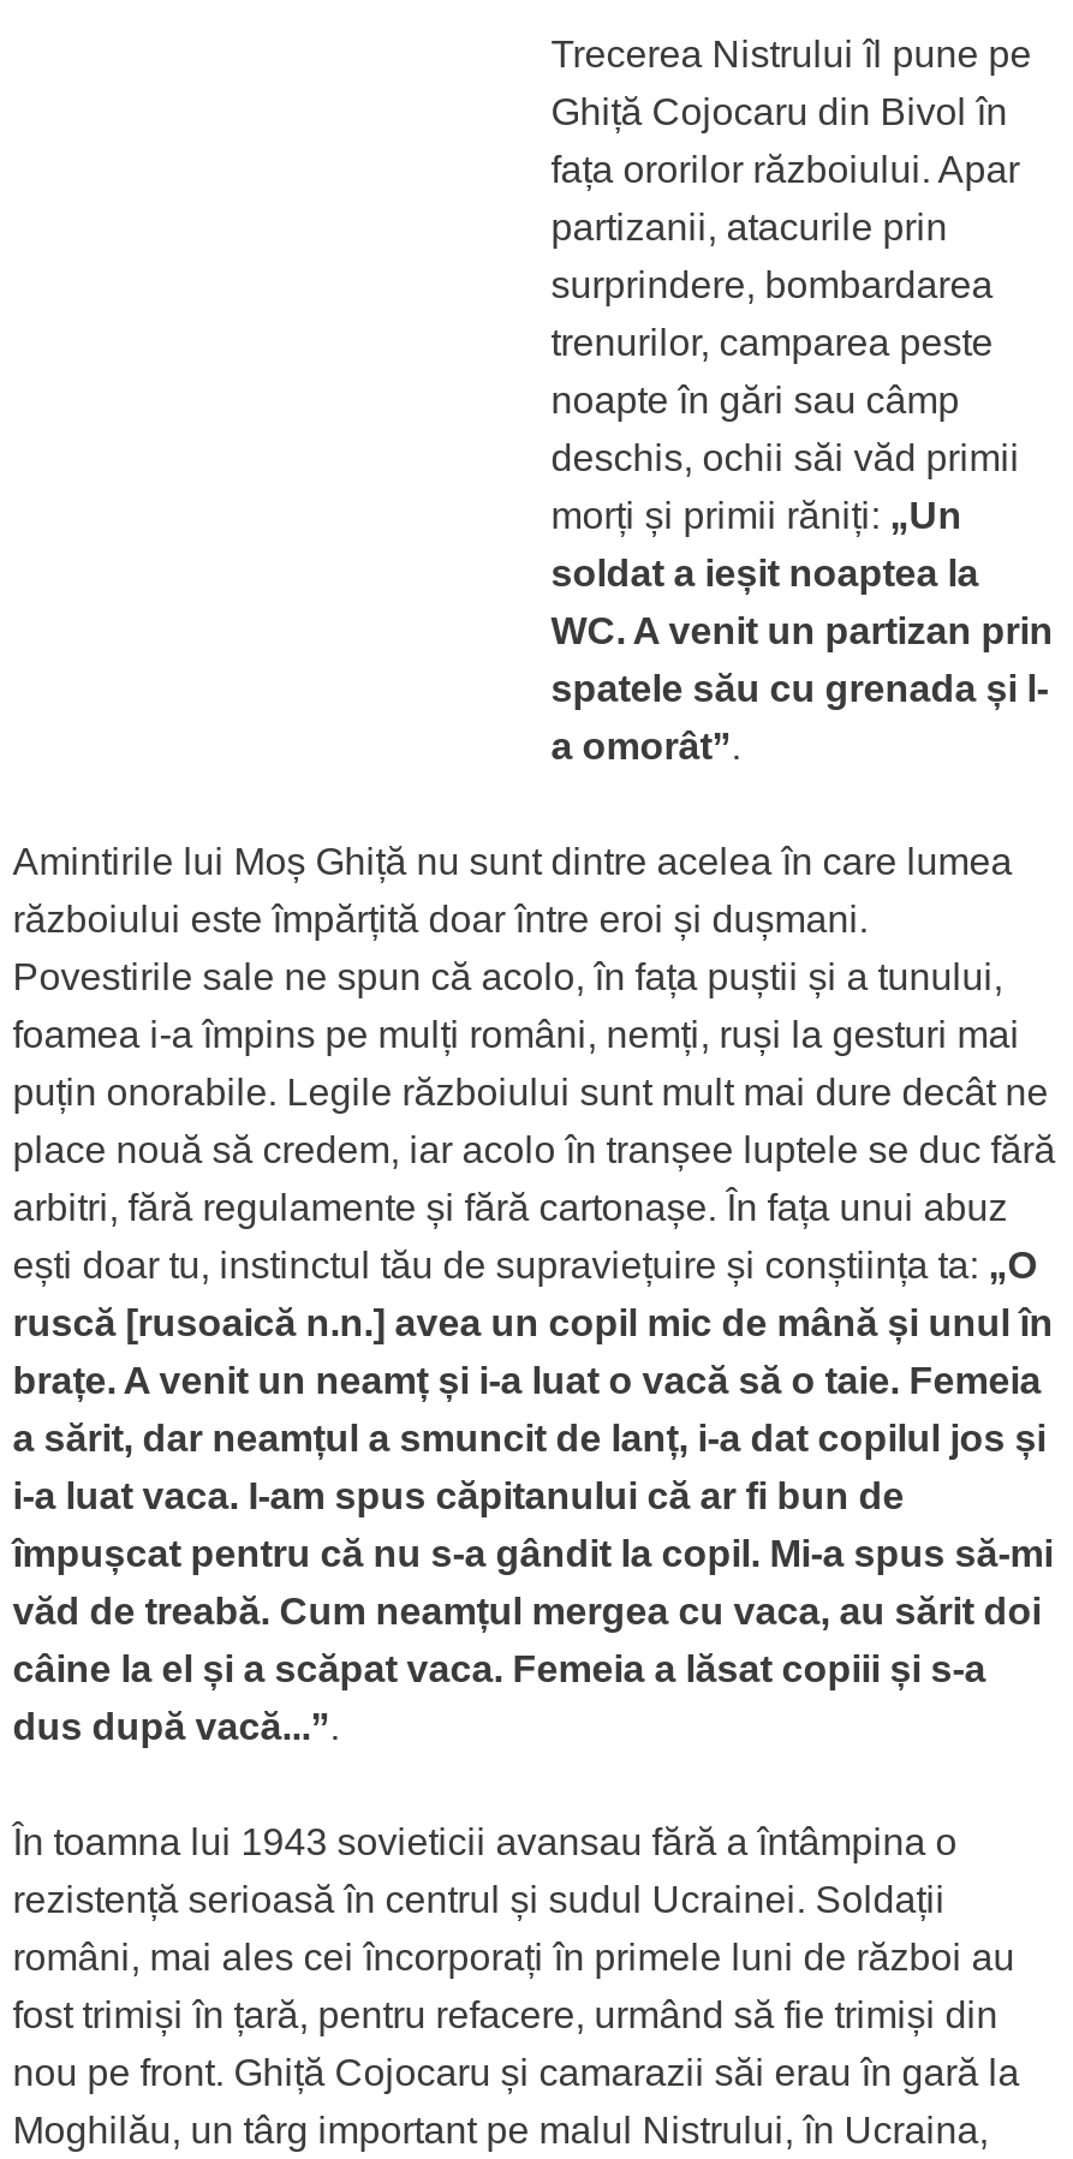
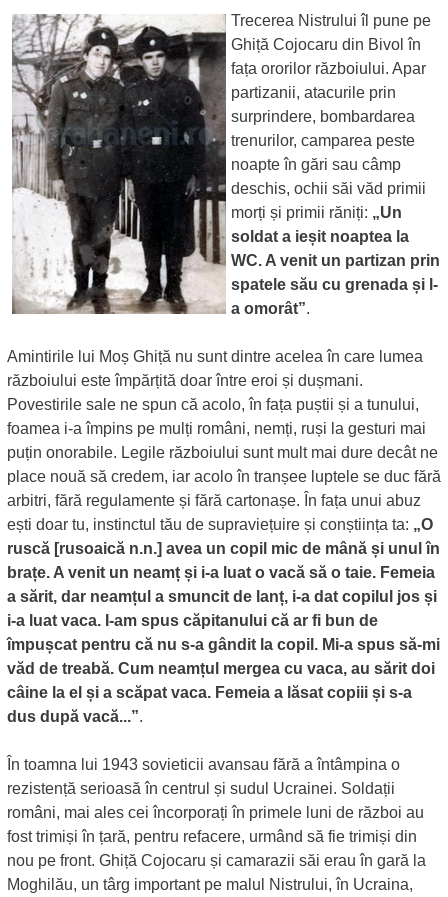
none -> [11,13,227,315] [image]

